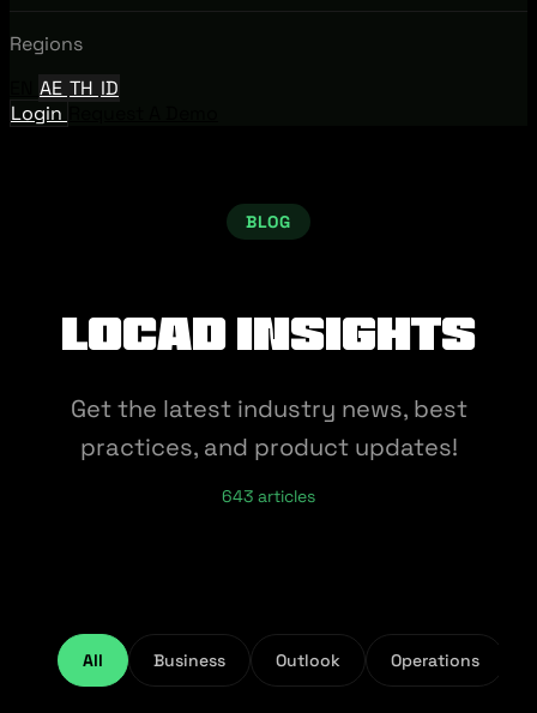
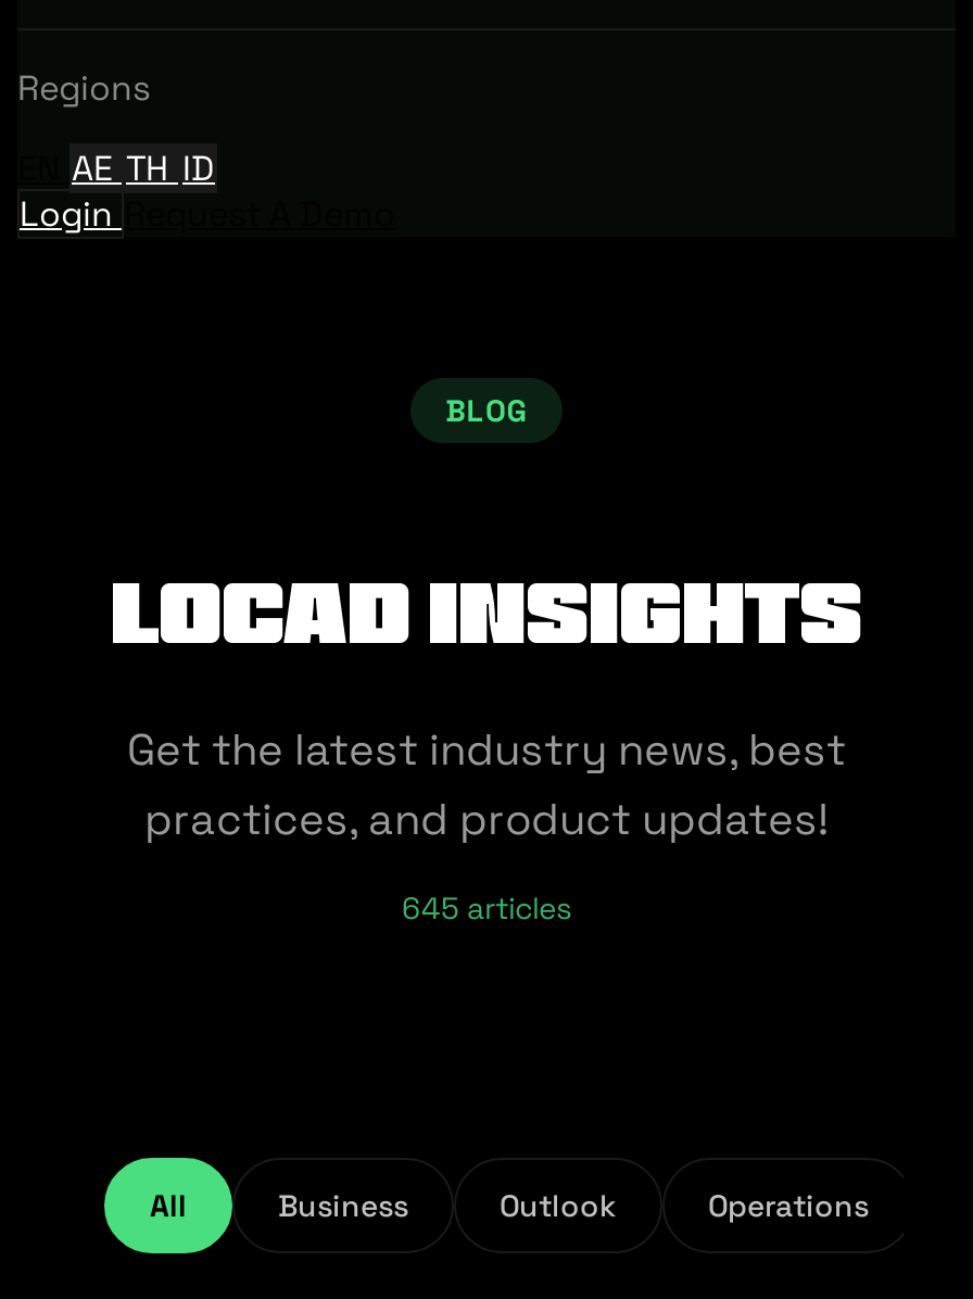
[222,486,315,507] 643 articles -> [402,889,571,928] 645 articles

